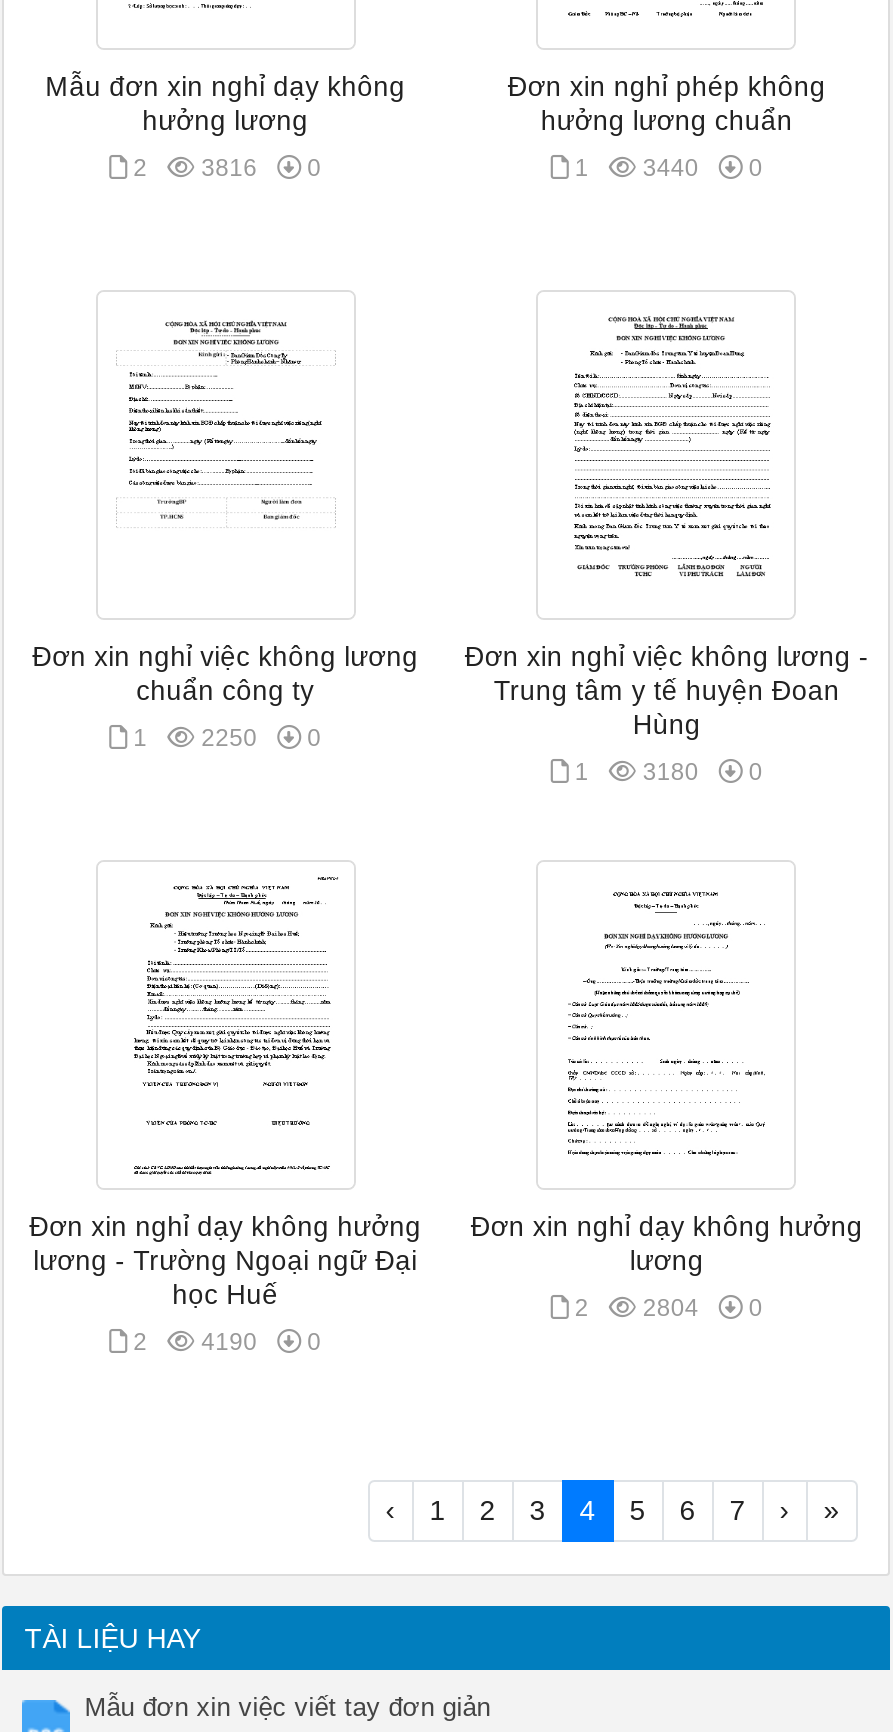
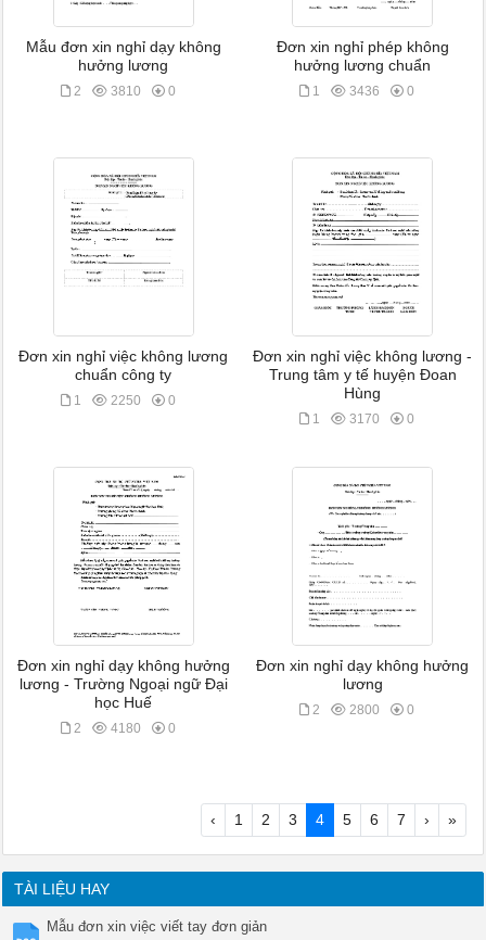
[133,154,321,182] 2 3816 0 -> [73,84,175,99] 2 3810 0
[575,154,763,182] 1 3440 0 -> [313,84,415,99] 1 3436 0
[575,758,763,786] 1 3180 0 -> [313,411,415,427] 1 3170 0
[575,1294,763,1322] 2 2804 0 -> [313,702,415,717] 2 2800 0
[133,1328,321,1356] 2 4190 0 -> [73,721,175,736] 2 4180 0

